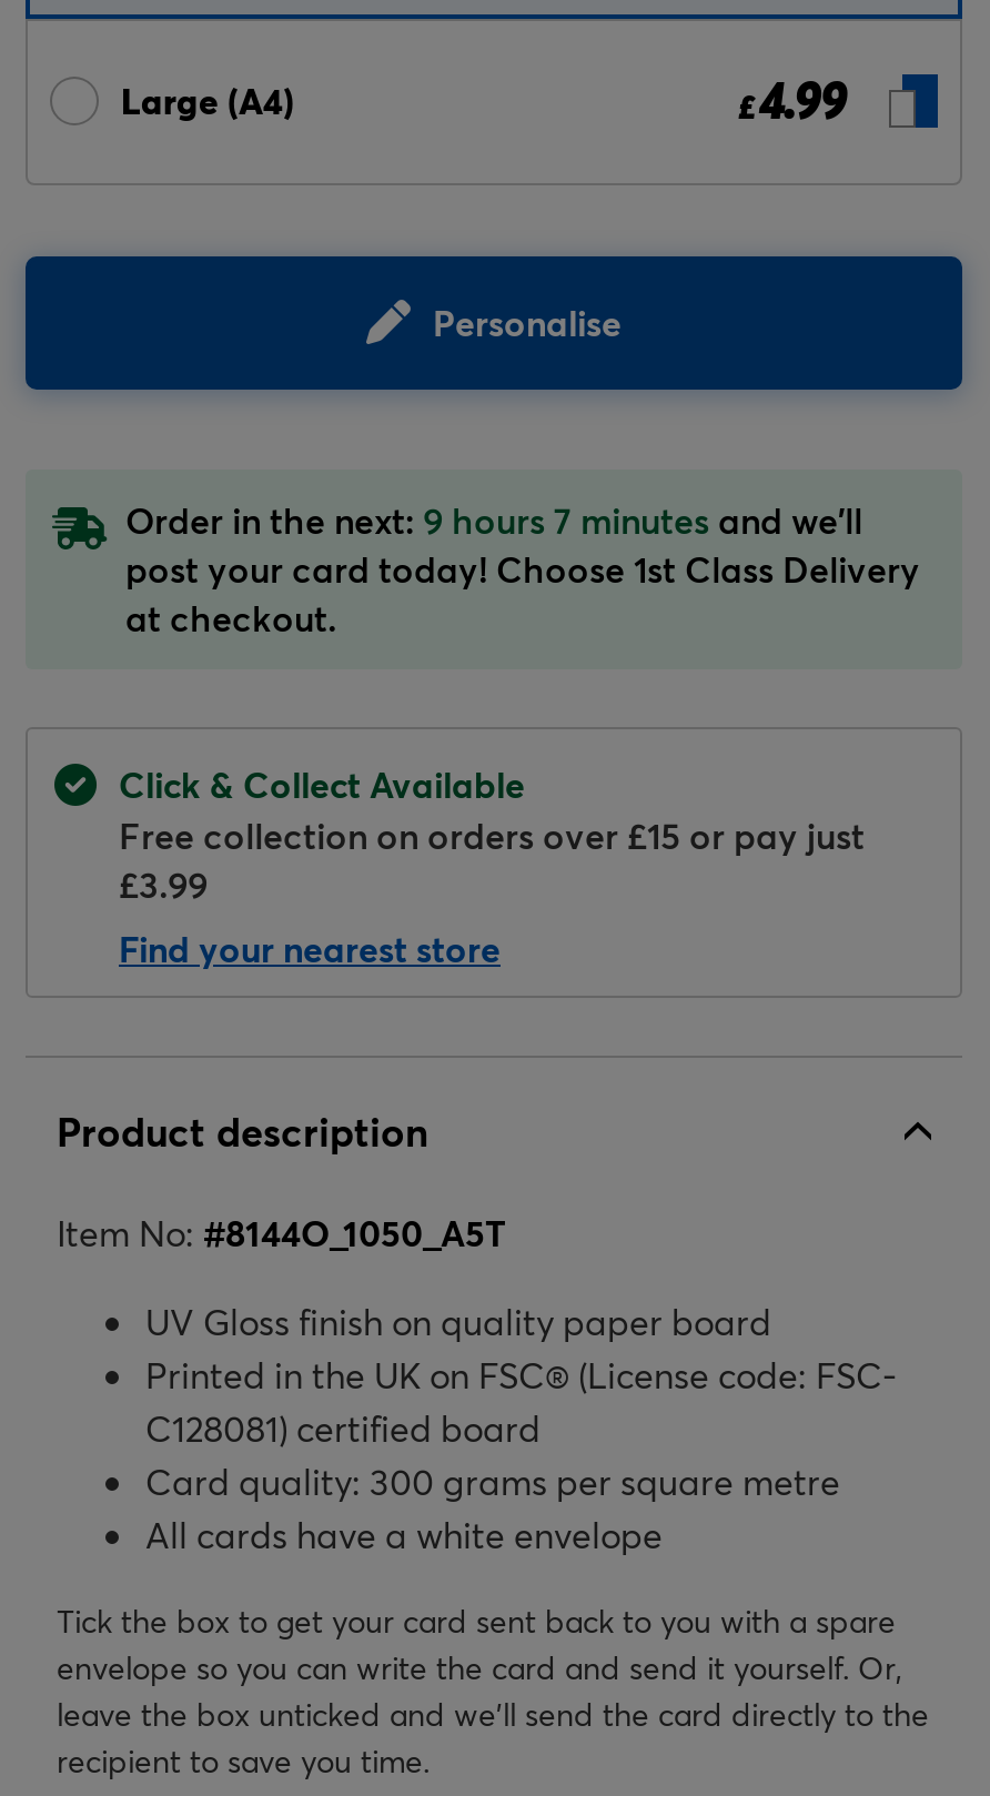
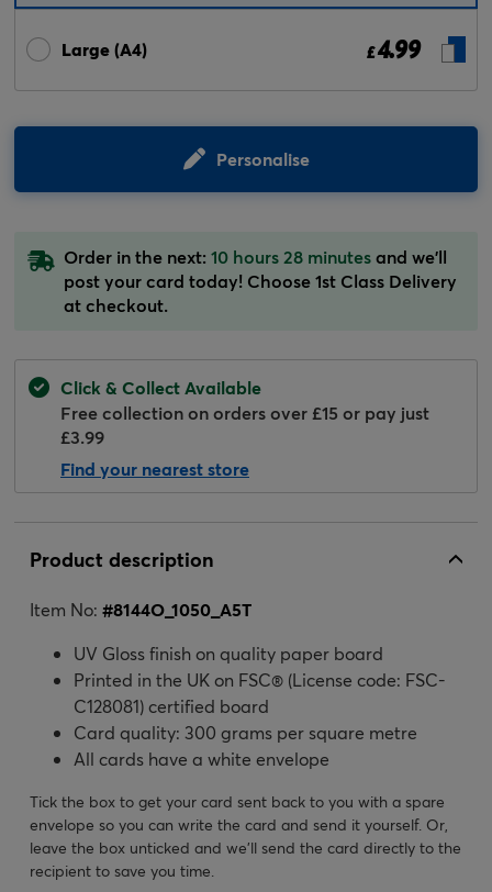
[125,496,862,543] Order in the next: 9 hours 7 minutes and we'll -> [64,245,447,268] Order in the next: 10 hours 28 minutes and we'll

